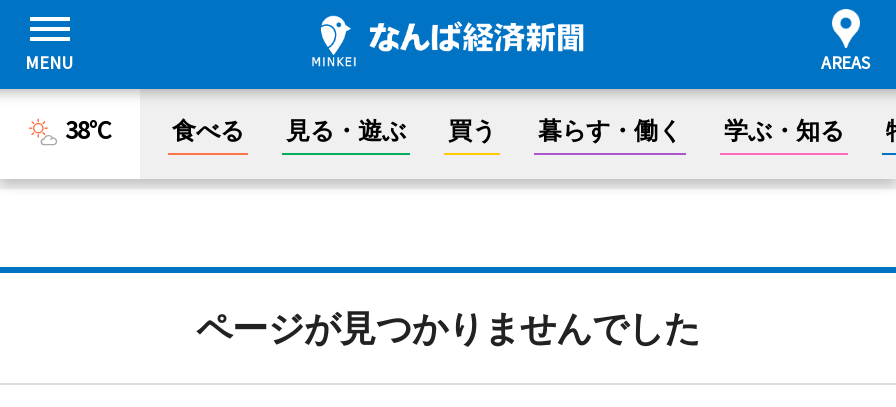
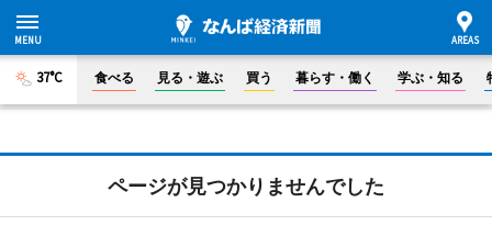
[65,114,113,148] 38°C -> [36,69,62,87] 37°C

